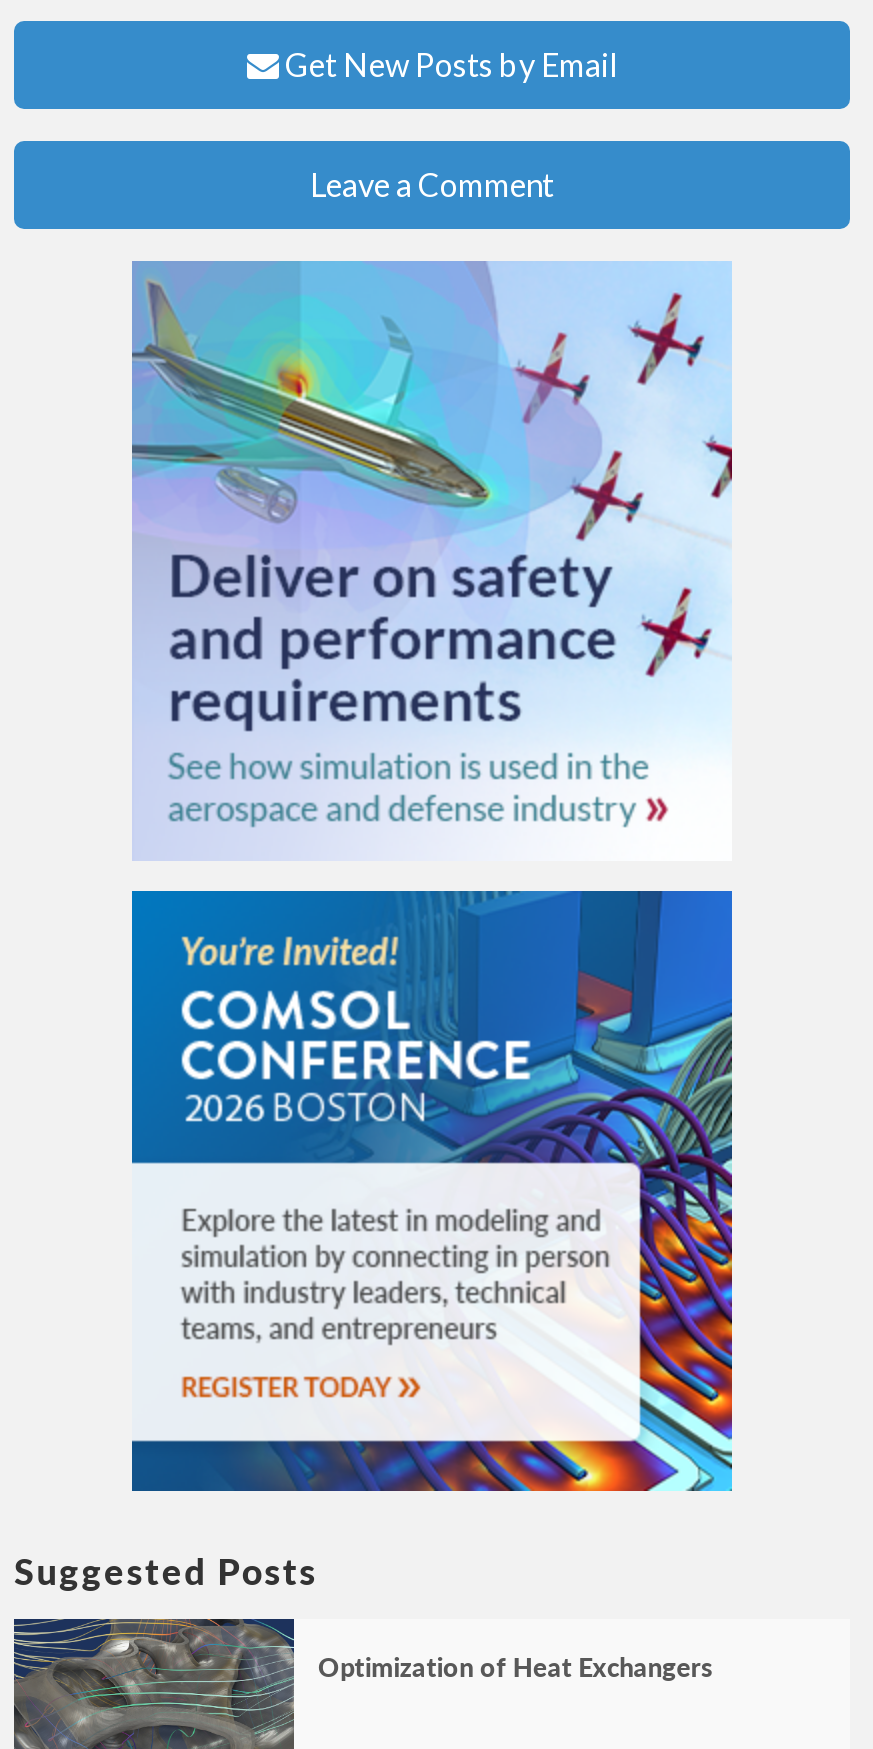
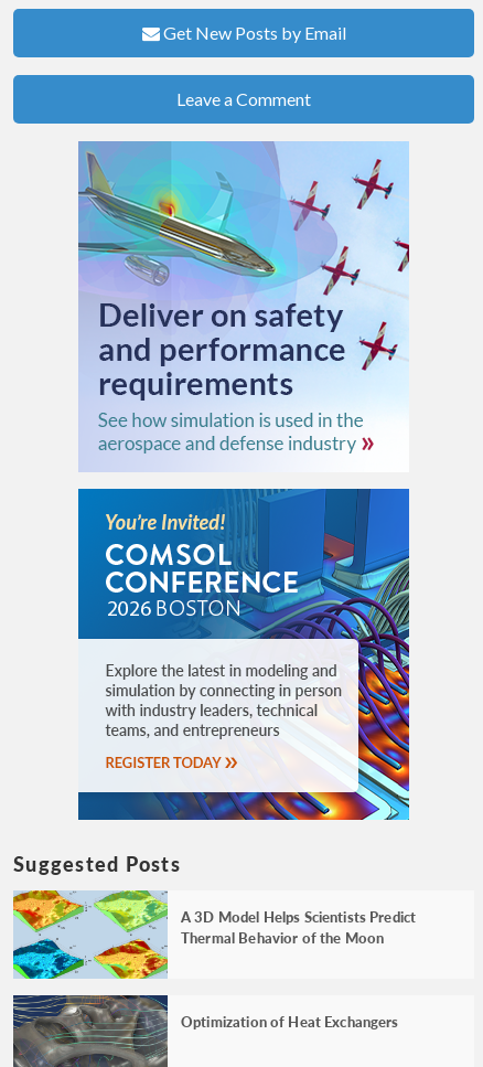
none -> [12,889,416,980] [image] | A 3D Model Helps Scientists Predict | Thermal Behavior of the Moon

